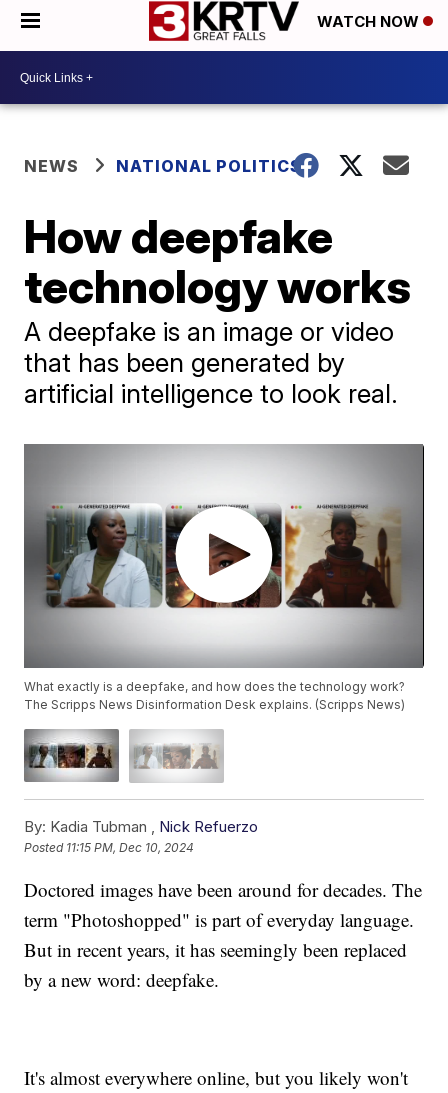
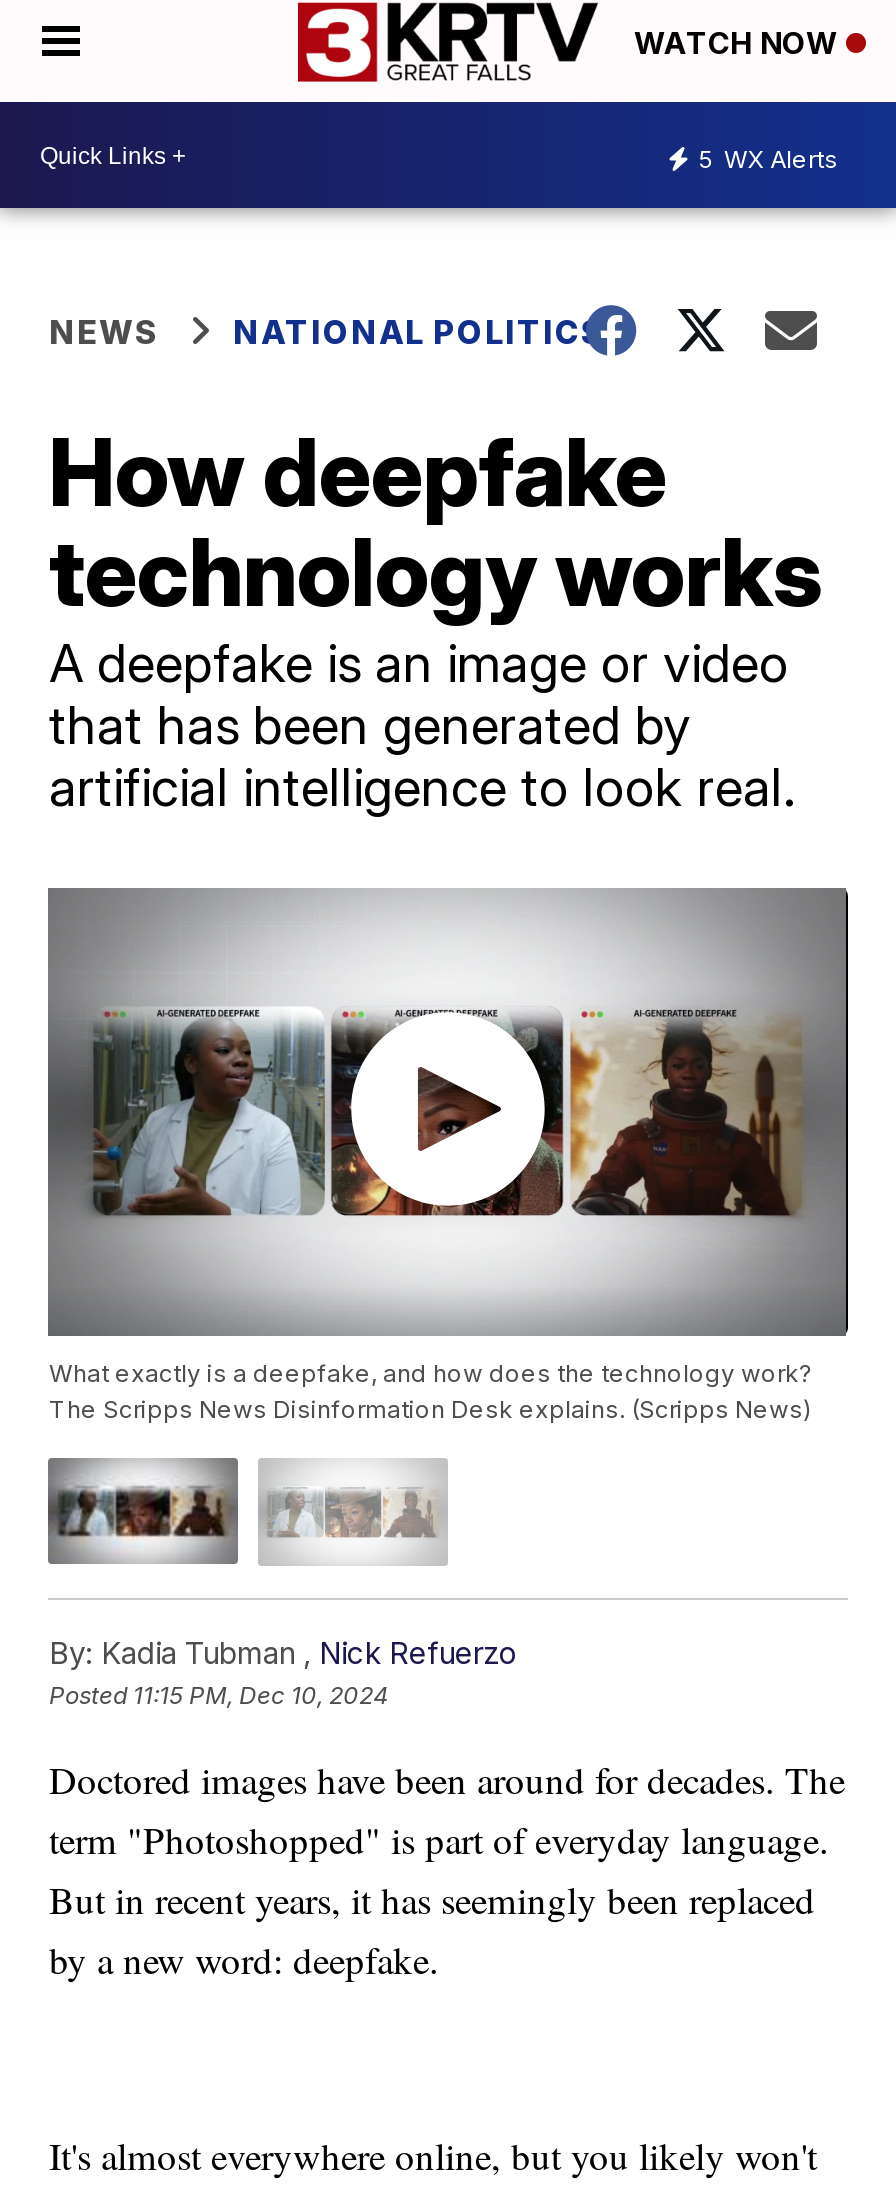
none -> [698,143,838,173] 5 WX Alerts

